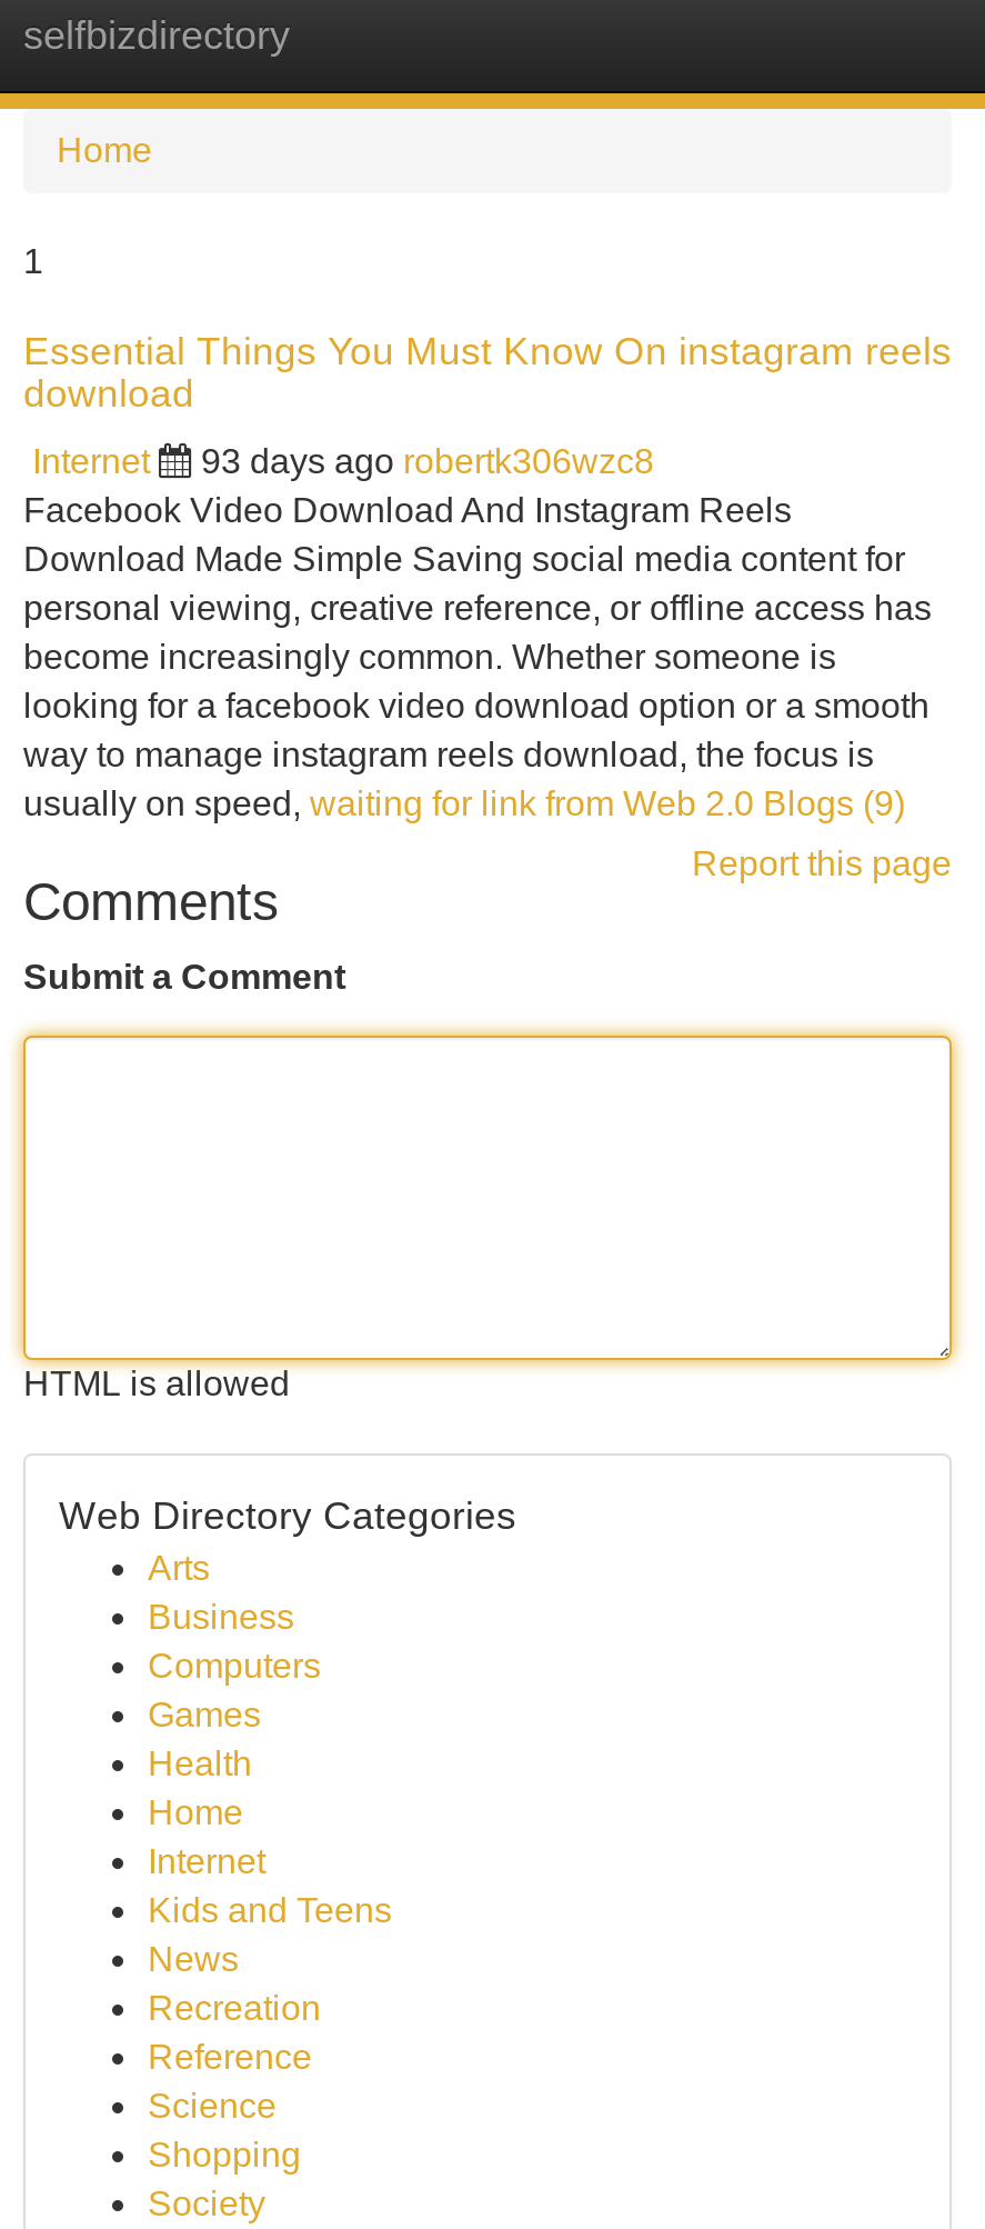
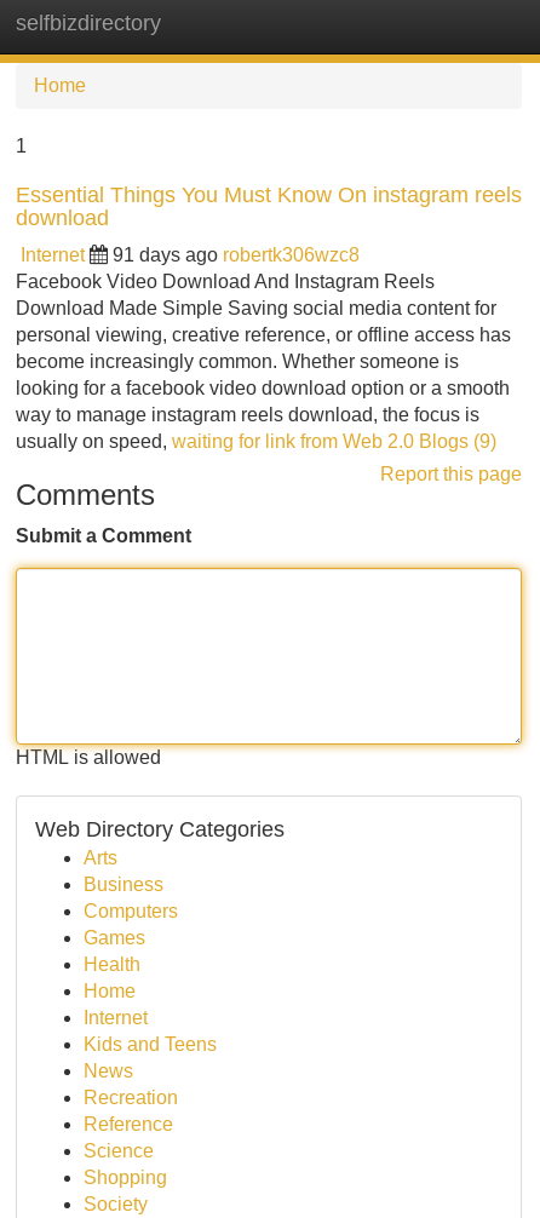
[201,442,654,480] 93 days ago robertk306wzc8 -> [113,245,360,265] 91 days ago robertk306wzc8

